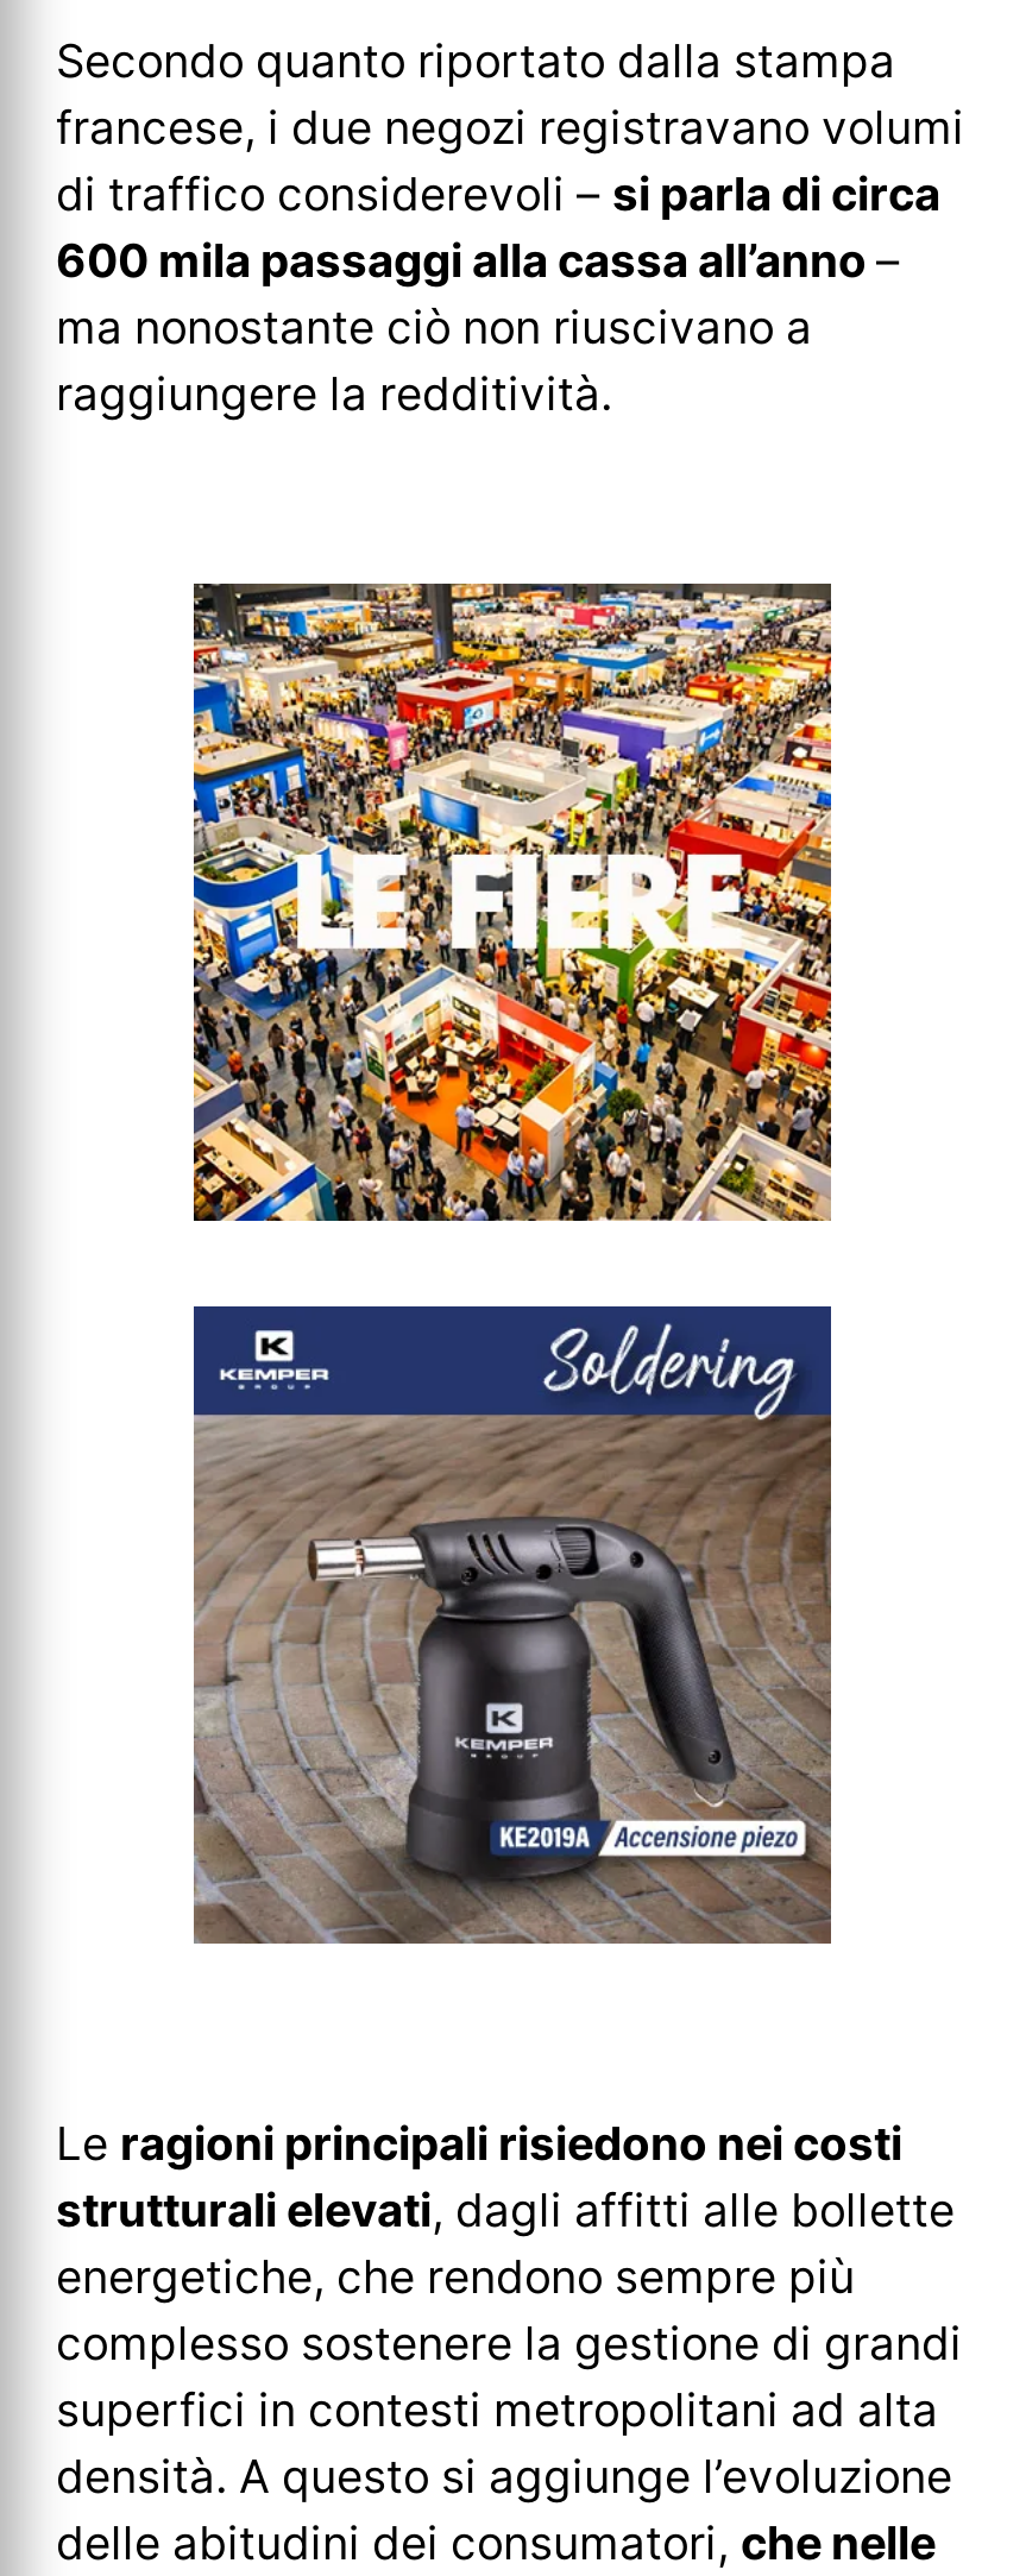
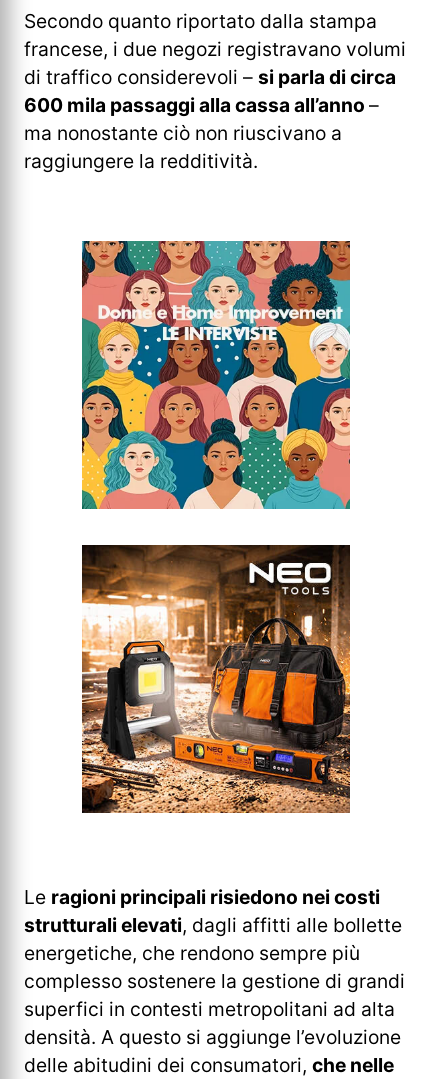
[191,581,833,1223] [image] -> [81,240,351,510] [image]
[191,1304,833,1946] [image] -> [81,544,351,814] [image]

